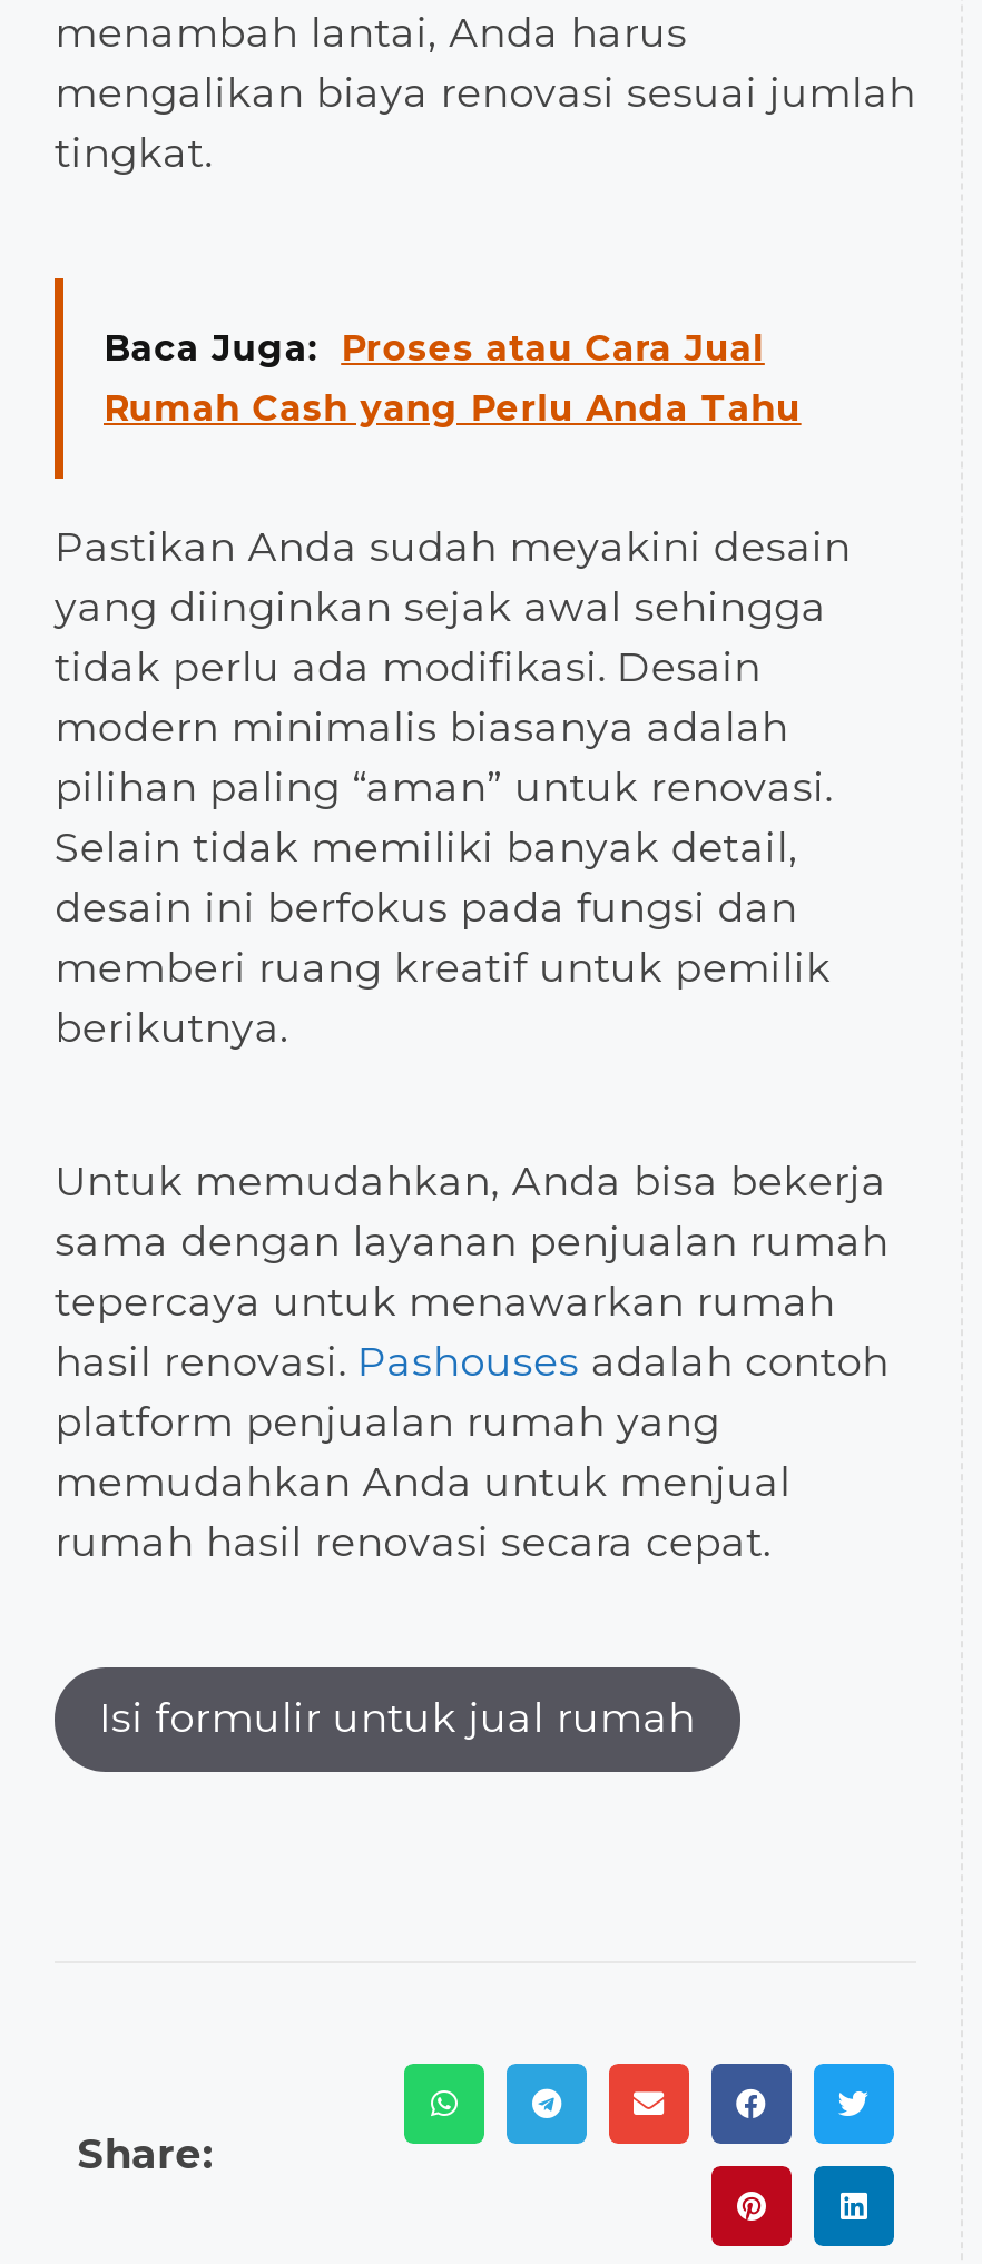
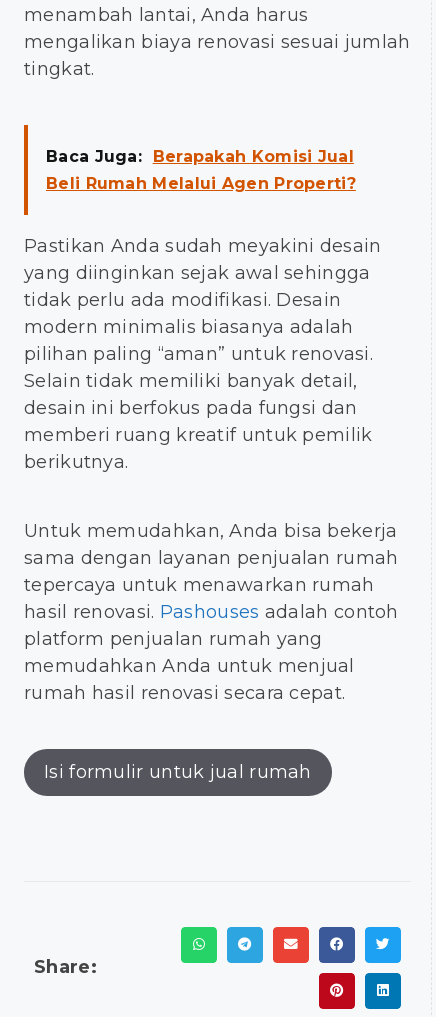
[104,327,801,430] Baca Juga: Proses atau Cara Jual | Rumah Cash yang Perlu Anda Tahu -> [46,147,356,193] Baca Juga: Berapakah Komisi Jual | Beli Rumah Melalui Agen Properti?

